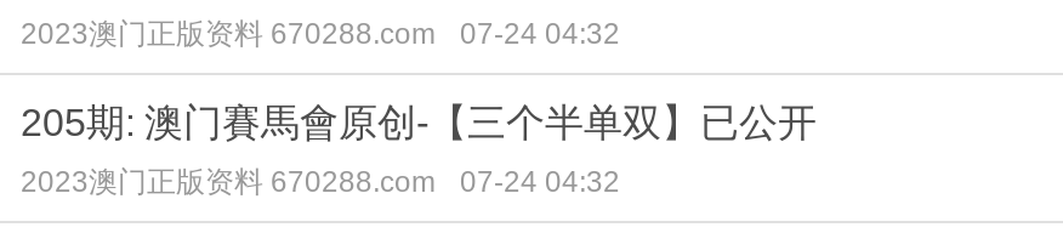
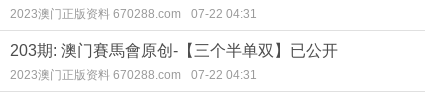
[21,17,620,51] 2023澳门正版资料 670288.com 07-24 04:32 -> [10,7,257,21] 2023澳门正版资料 670288.com 07-22 04:31
[21,102,817,143] 205期: 澳门賽馬會原创-【三个半单双】已公开 -> [10,42,338,59] 203期: 澳门賽馬會原创-【三个半单双】已公开
[21,165,620,199] 2023澳门正版资料 670288.com 07-24 04:32 -> [10,68,257,82] 2023澳门正版资料 670288.com 07-22 04:31

